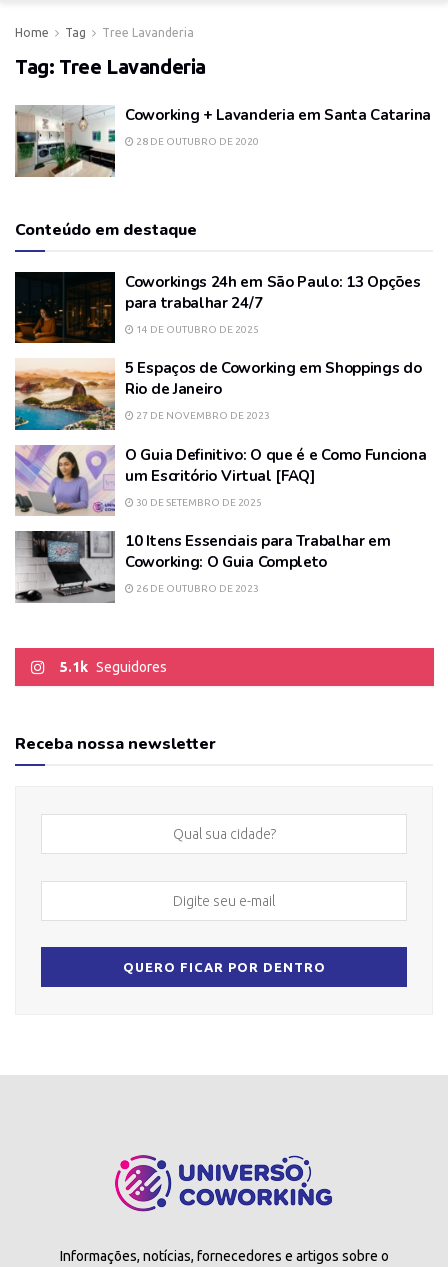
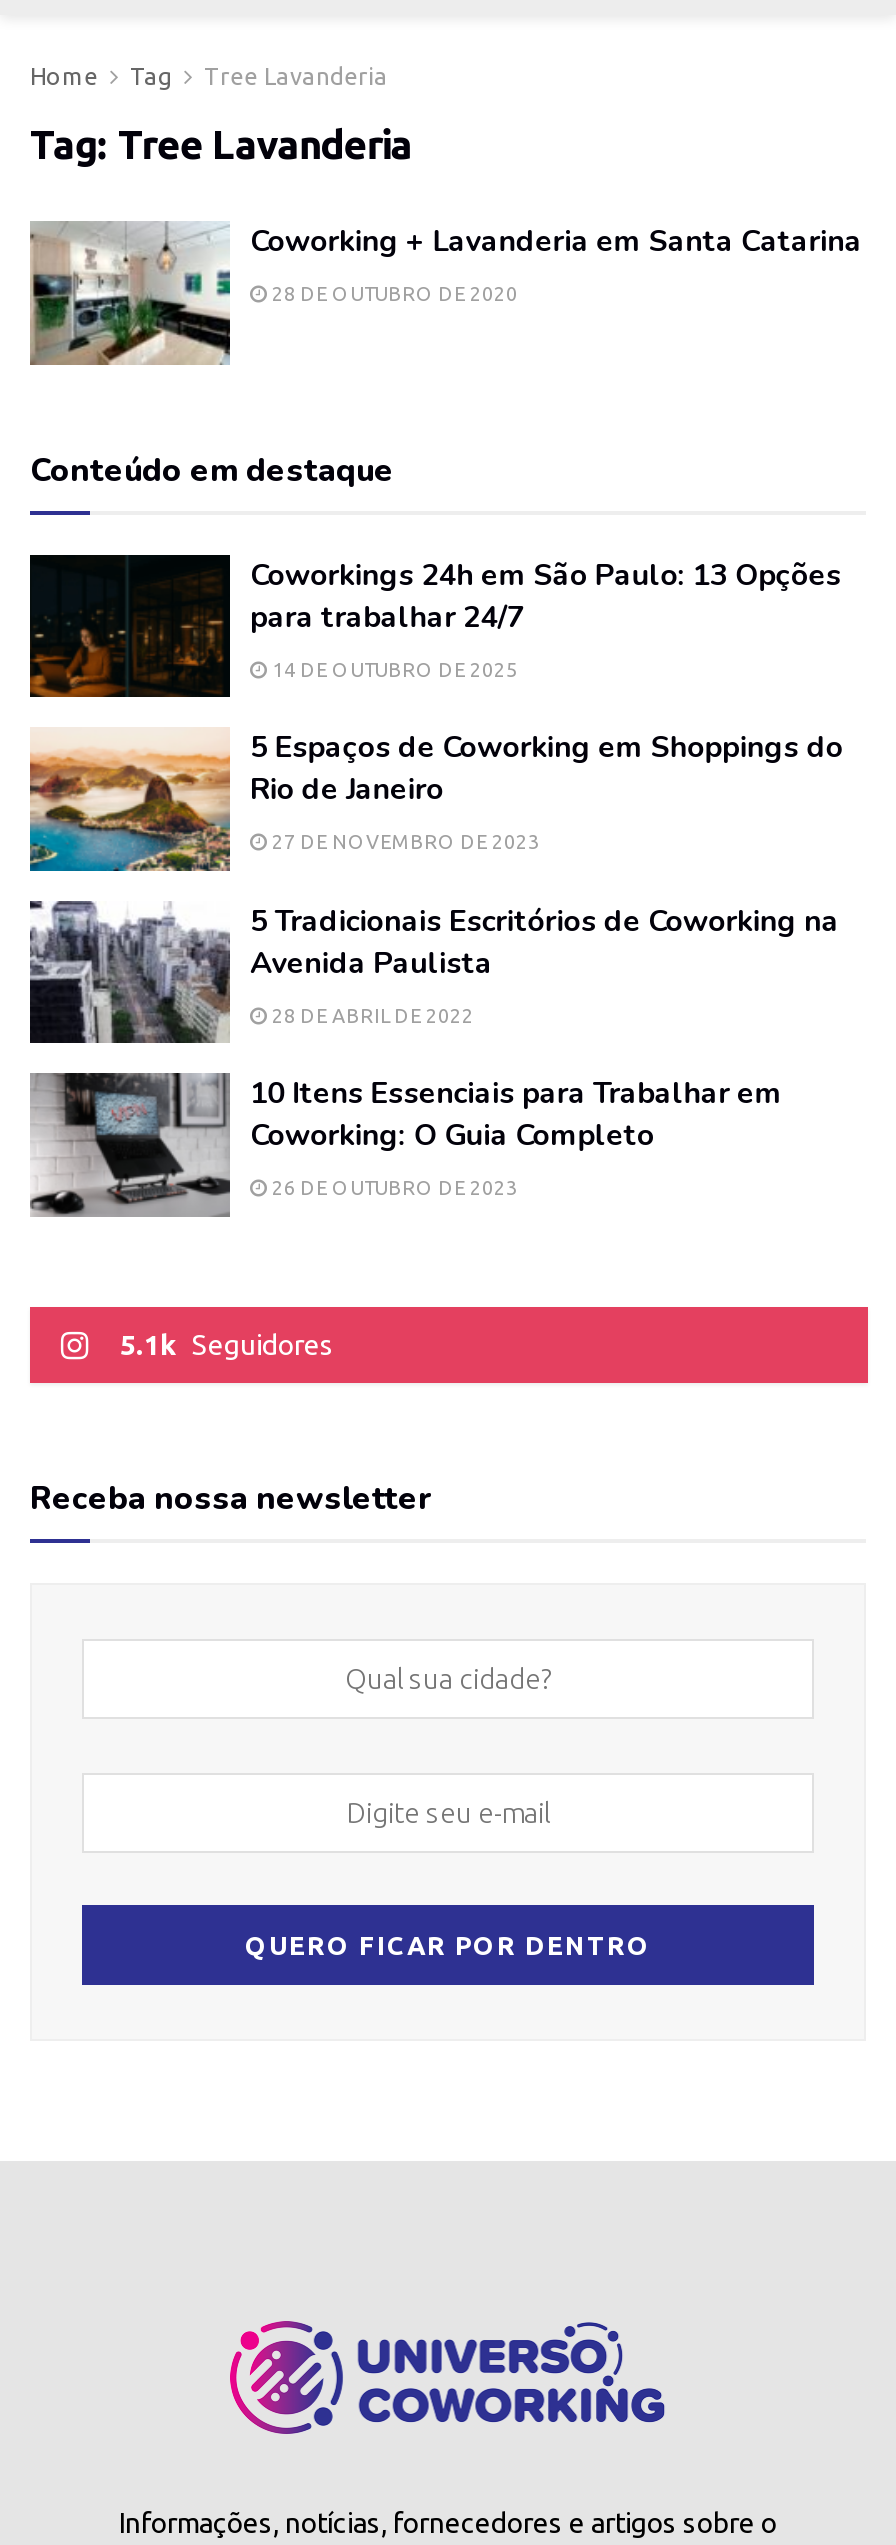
[14,444,426,516] [image] | O Guia Definitivo: O que é e Como Funciona | um Escritório Virtual [FAQ] -> [28,899,839,1045] [image] | 5 Tradicionais Escritórios de Coworking na | Avenida Paulista
[134,496,262,507] 30 DE SETEMBRO DE 2025 -> [268,1004,474,1026] 28 DE ABRIL DE 2022

